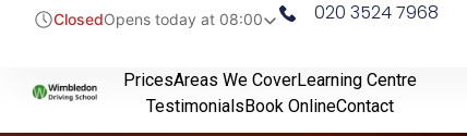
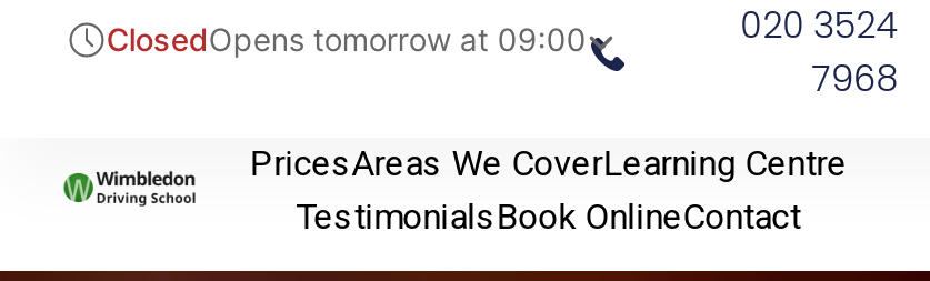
[53,0,438,28] ClosedOpens today at 08:00 | 020 3524 7968 -> [106,0,898,104] ClosedOpens tomorrow at 09:00 | 020 3524 | 7968

